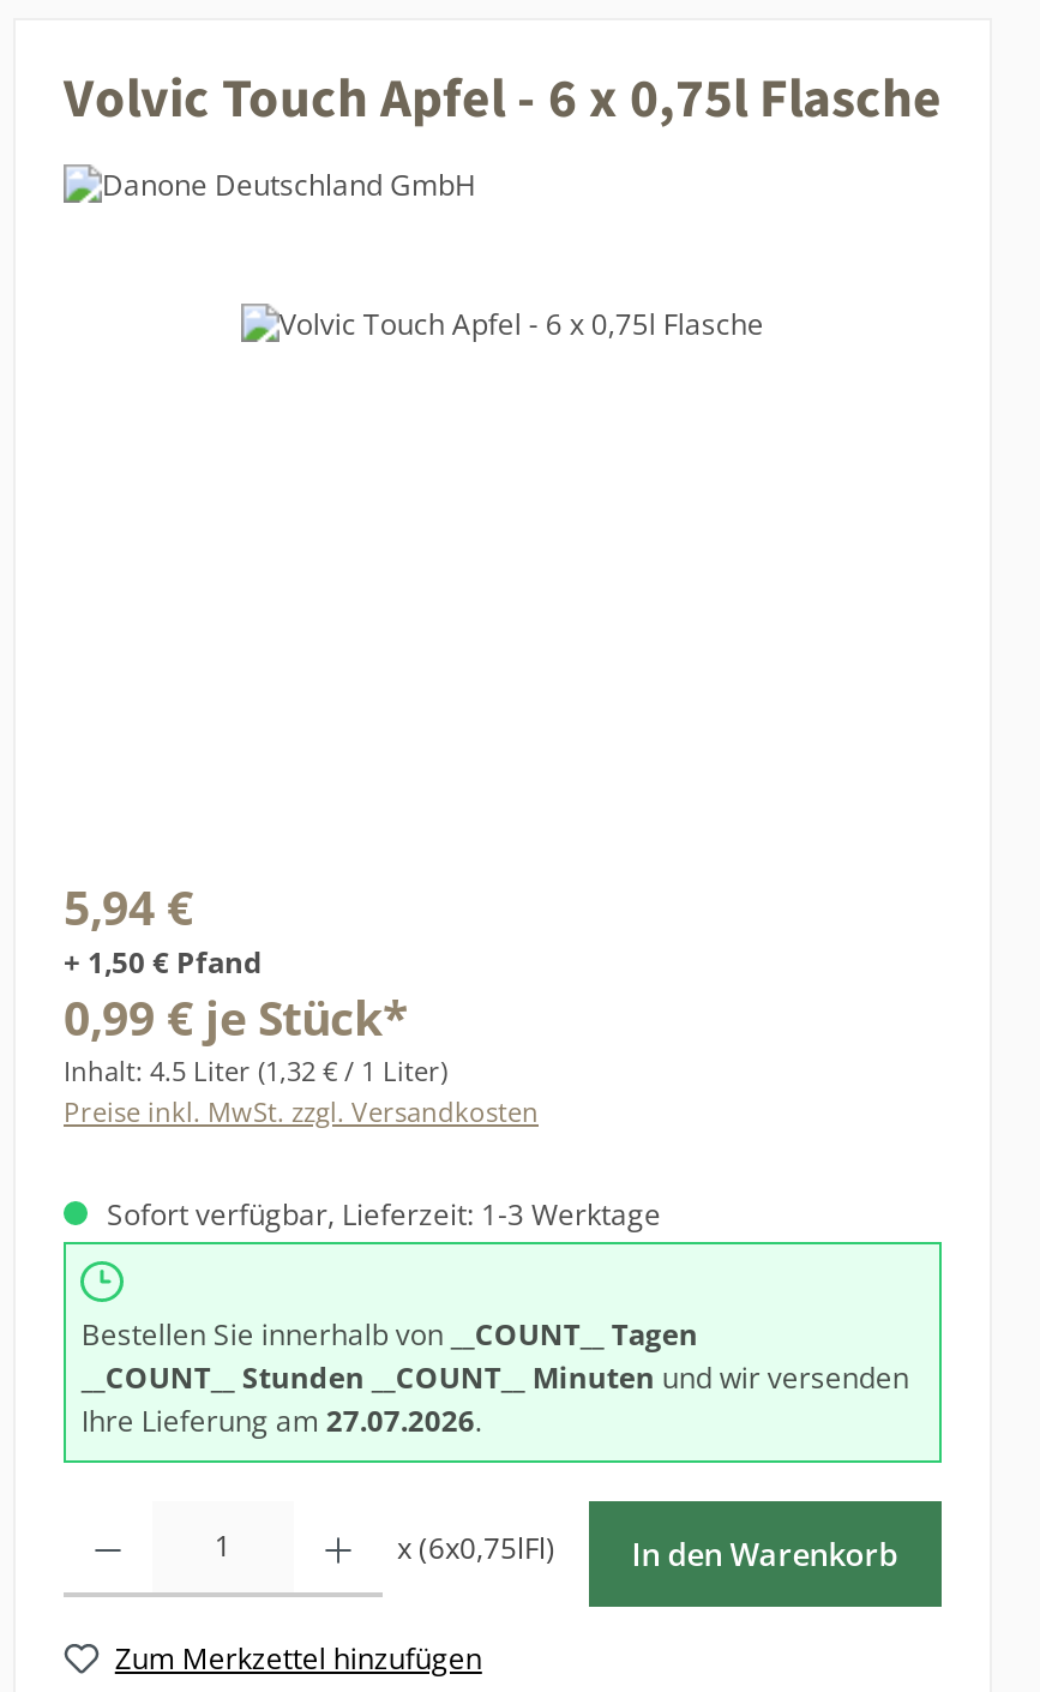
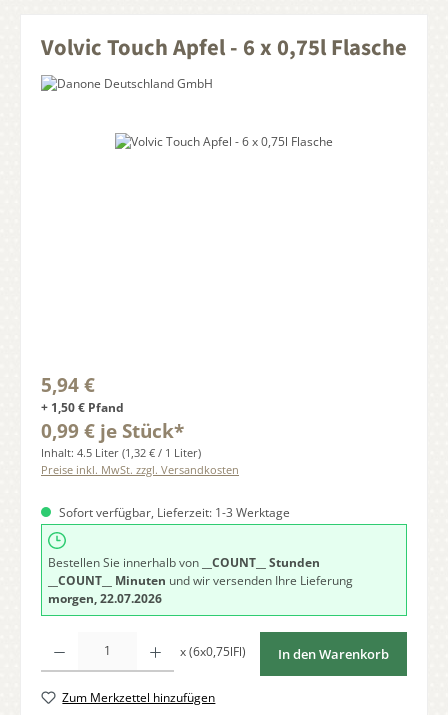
[81,1315,909,1442] Bestellen Sie innerhalb von __COUNT__ Tagen | __COUNT__ Stunden __COUNT__ Minuten und wir versenden | Ihre Lieferung am 27.07.2026. -> [48,554,353,607] Bestellen Sie innerhalb von __COUNT__ Stunden | __COUNT__ Minuten und wir versenden Ihre Lieferung | morgen, 22.07.2026

